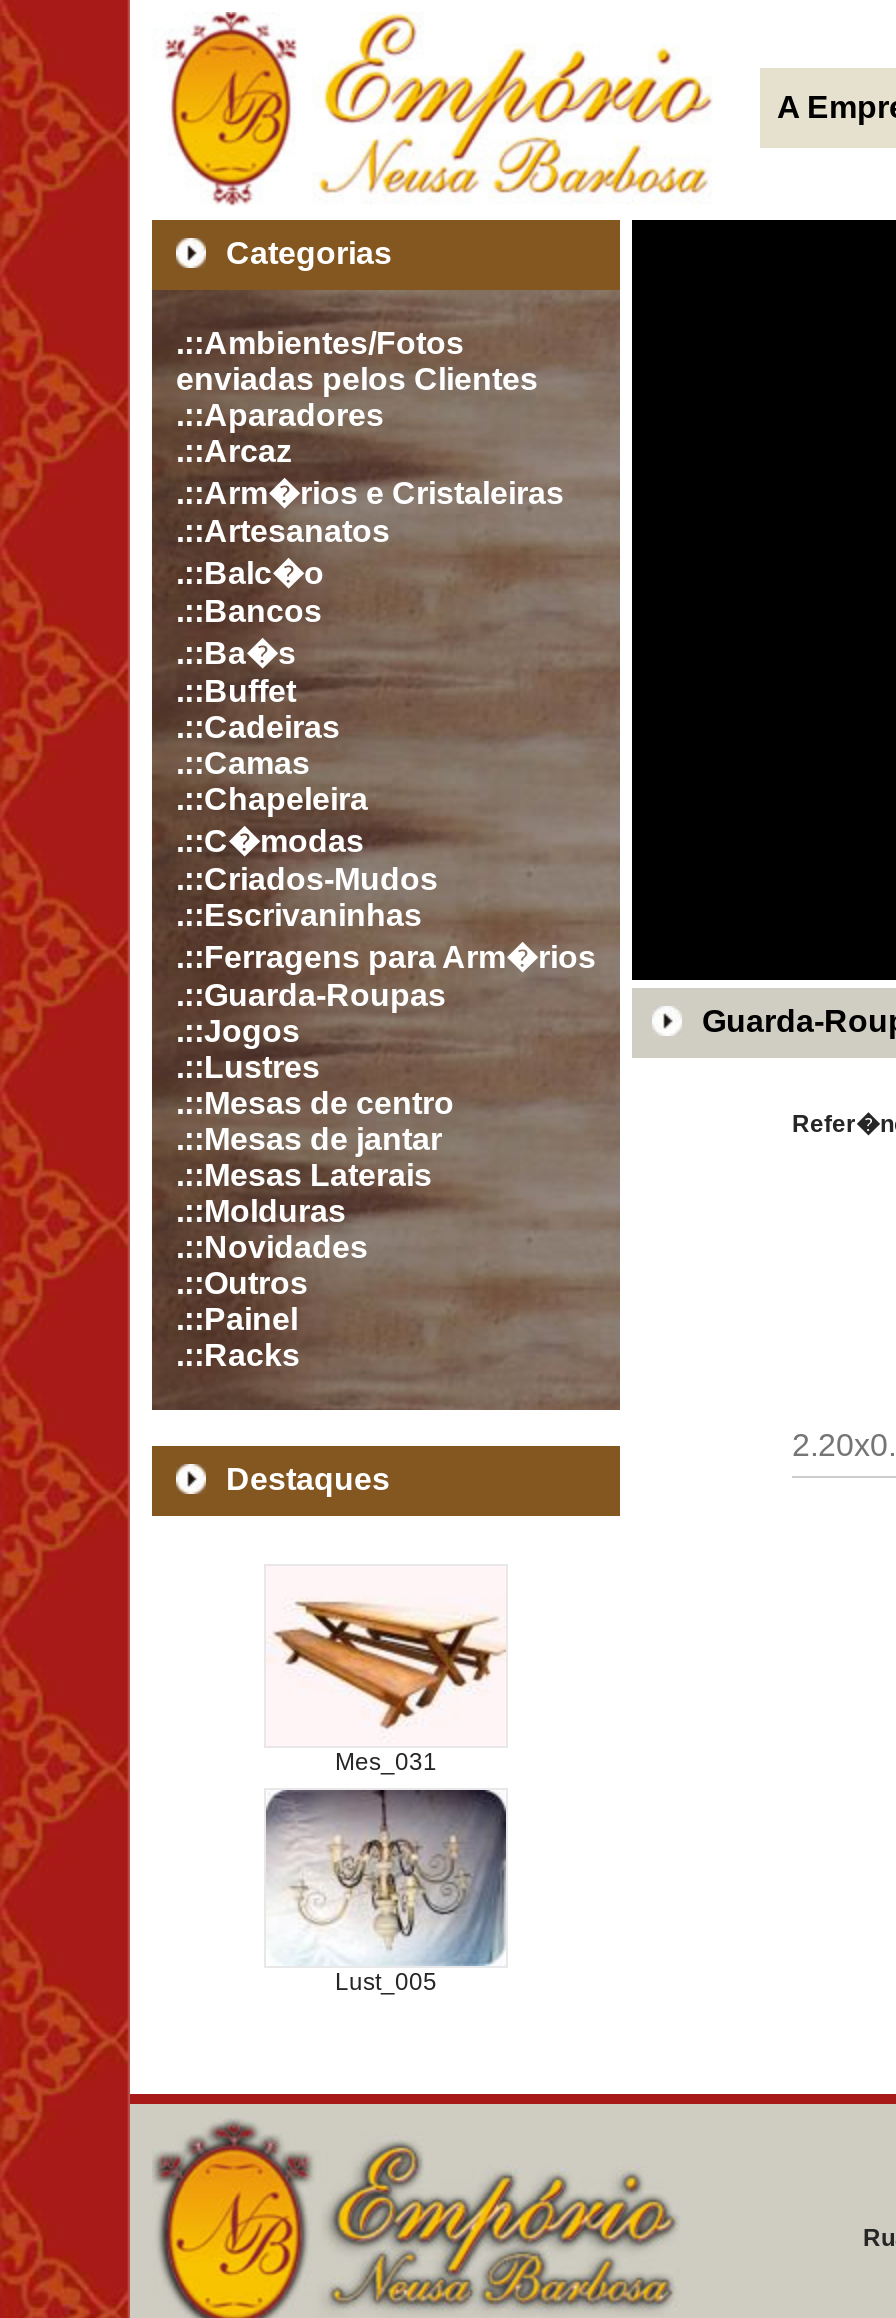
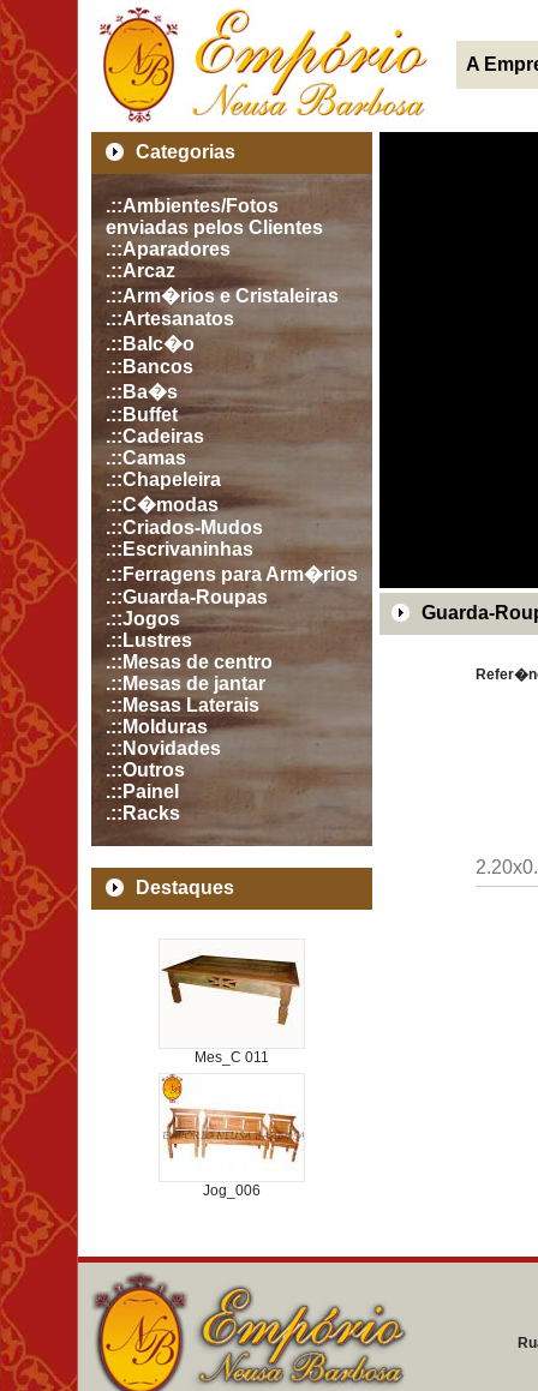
[272,1592,506,1776] [image] | Mes_031 -> [161,954,303,1066] [image] | Mes_C 011
[264,1788,508,1996] [image] | Lust_005 -> [160,1074,304,1199] [image] | Jog_006

